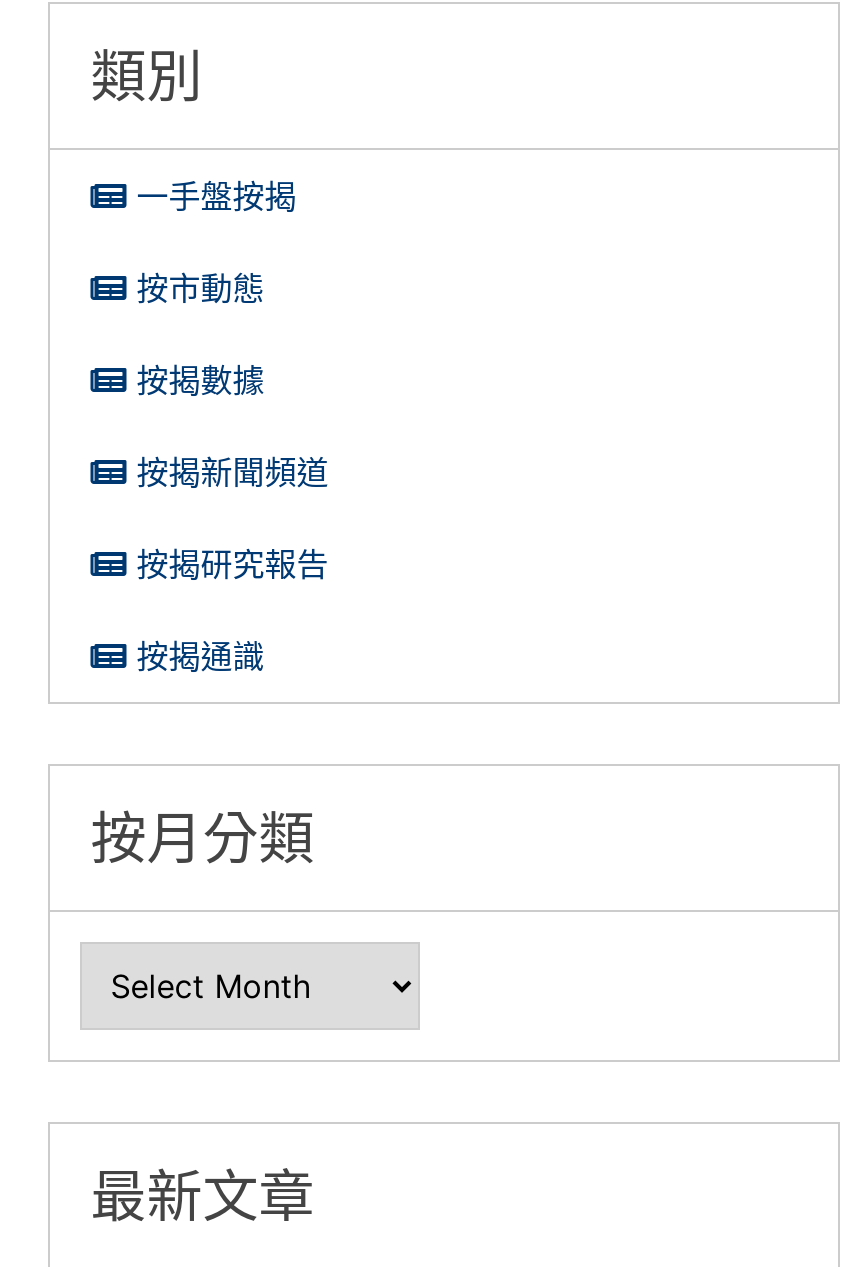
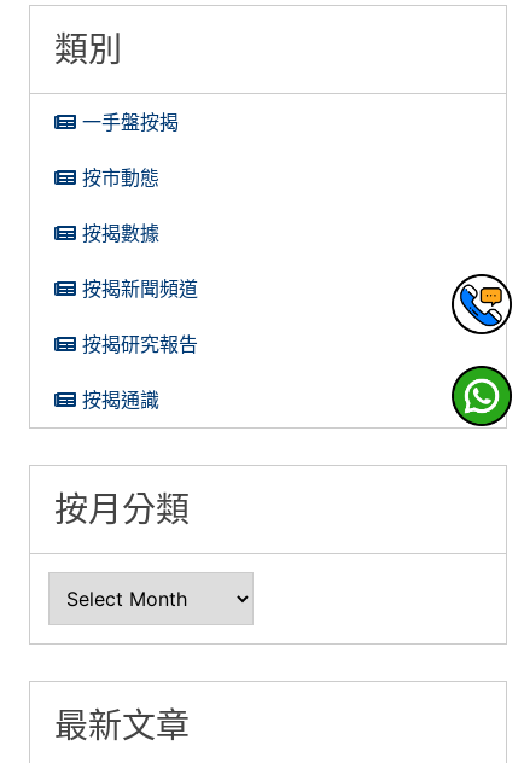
none -> [450,273,513,336] [image]
none -> [450,365,513,427] [image]

